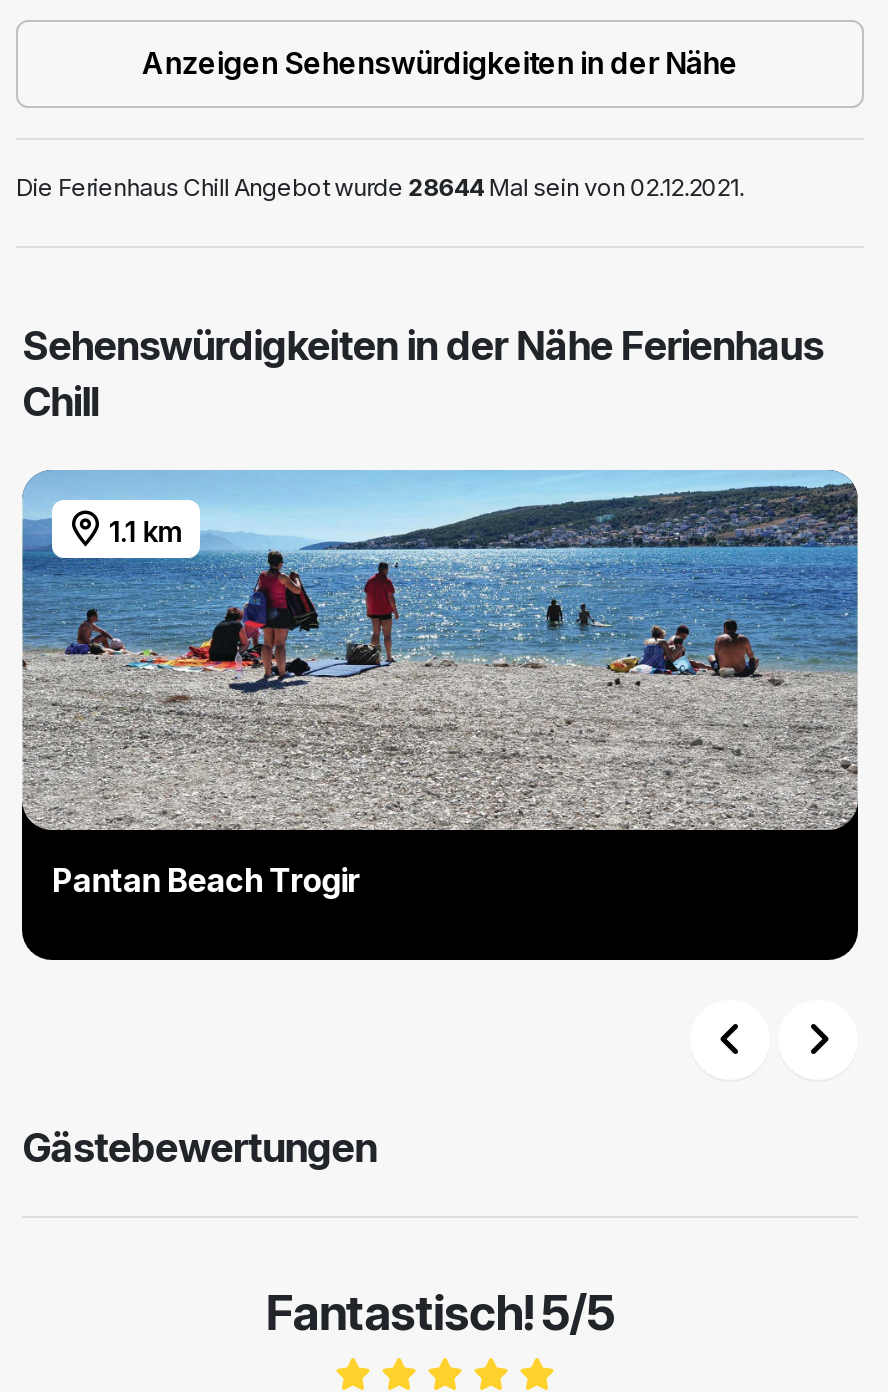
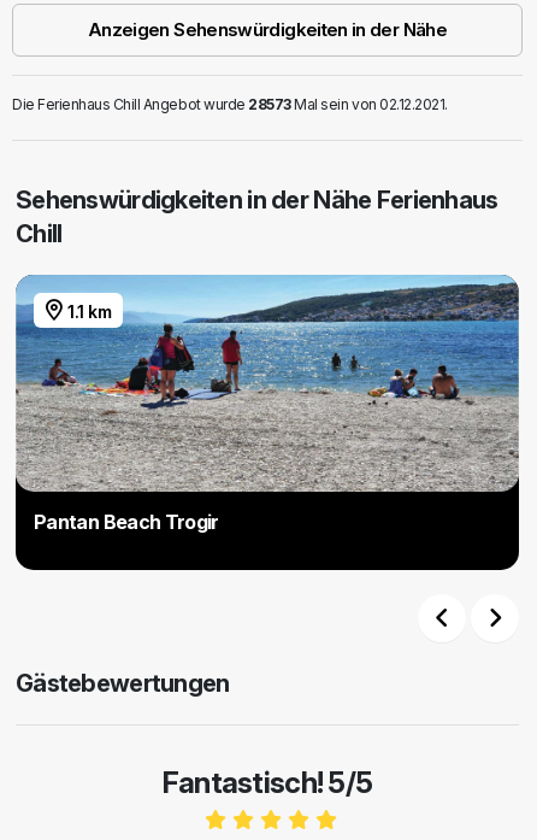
[16,172,744,202] Die Ferienhaus Chill Angebot wurde 28644 Mal sein von 02.12.2021. -> [12,95,448,114] Die Ferienhaus Chill Angebot wurde 28573 Mal sein von 02.12.2021.

